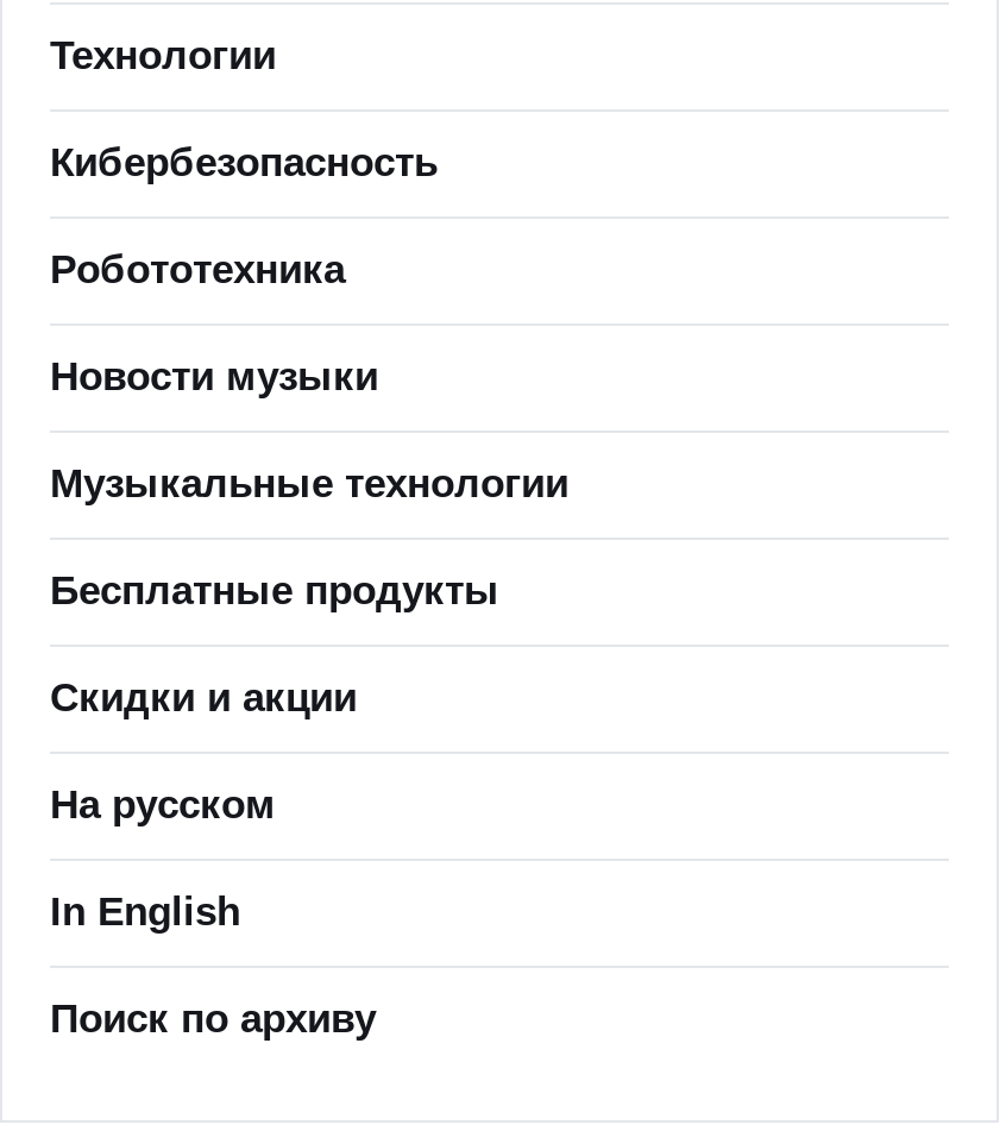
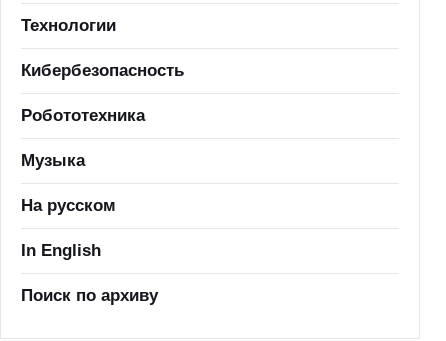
[50,354,568,721] Новости музыки | Музыкальные технологии | Бесплатные продукты | Скидки и акции -> [21,151,85,170] Музыка

